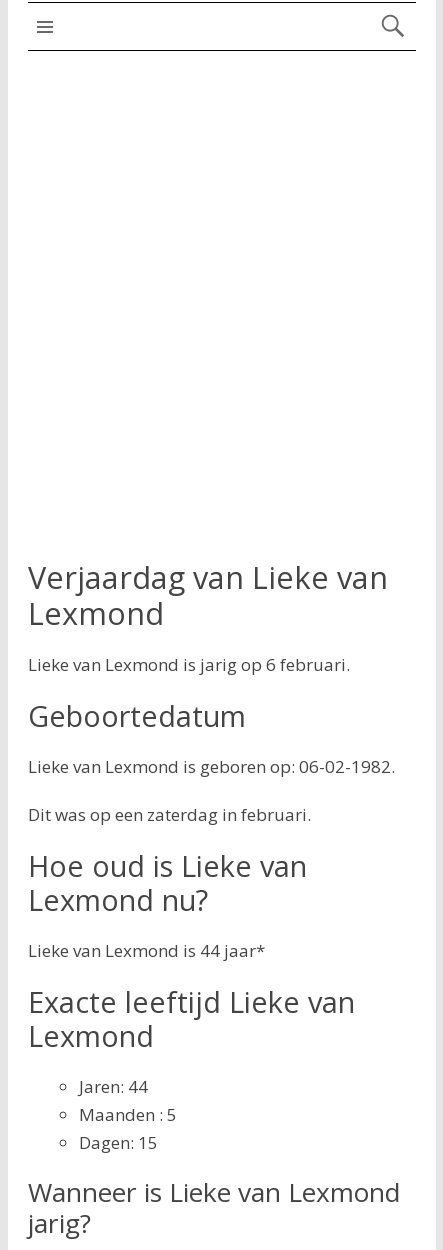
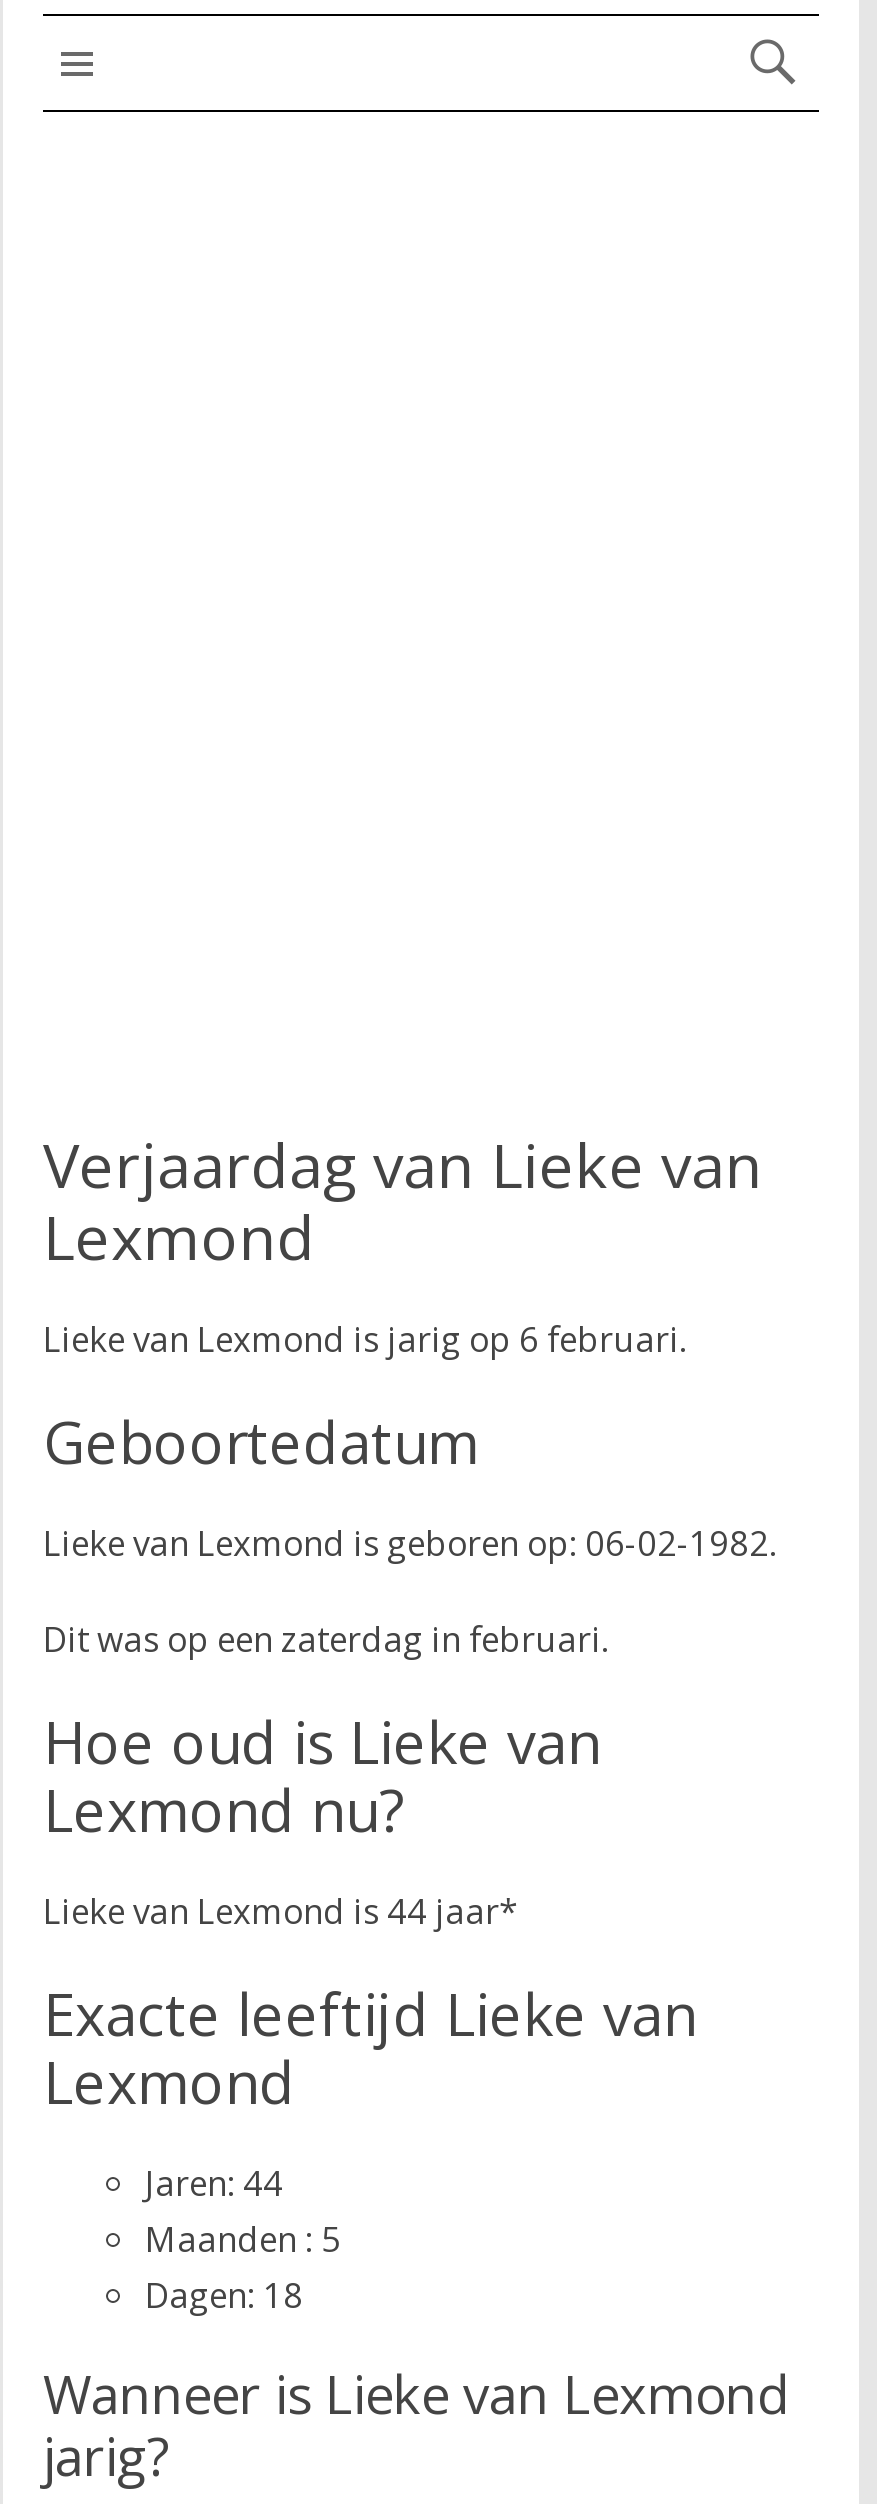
[79,1131,158,1154] Dagen: 15 -> [145,2272,303,2318] Dagen: 18

